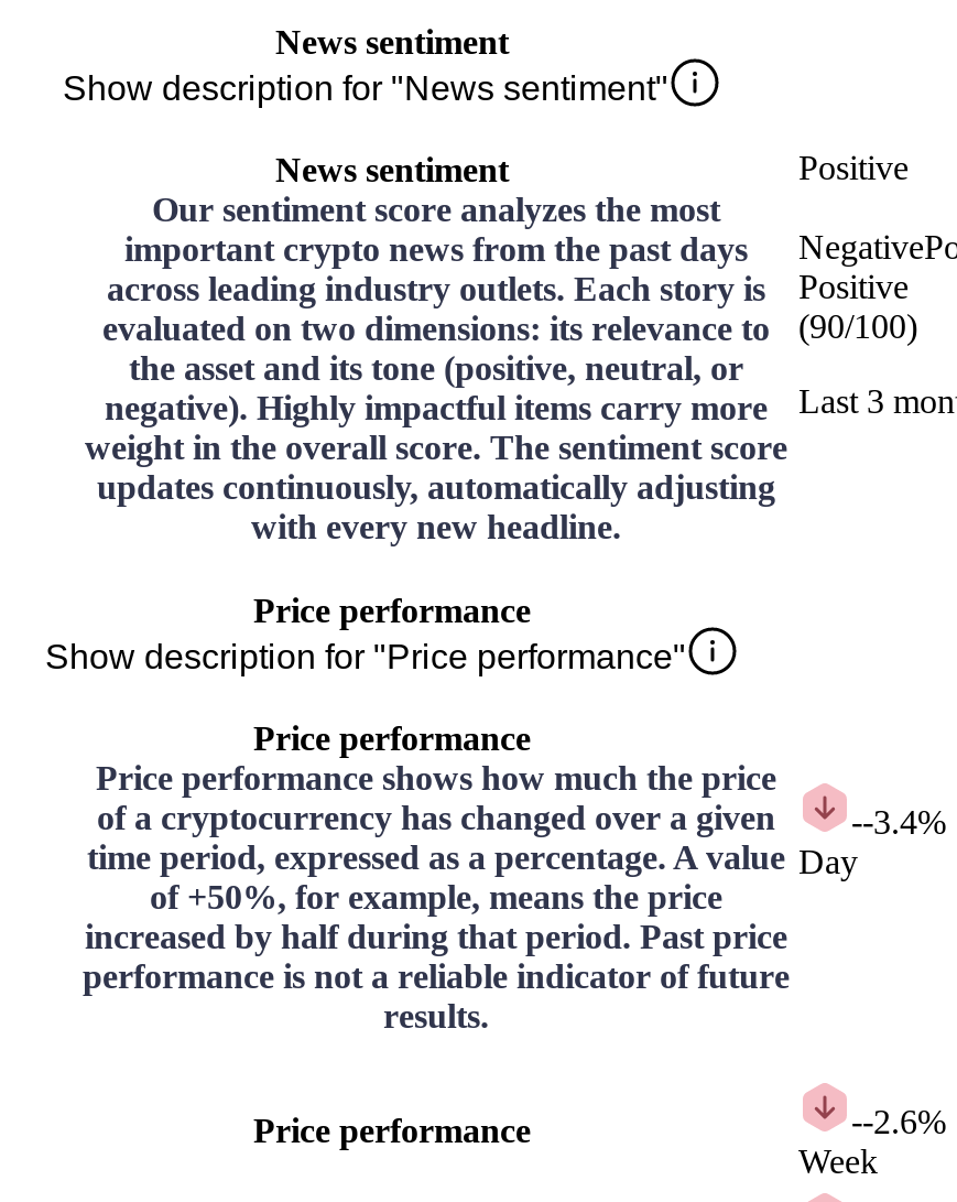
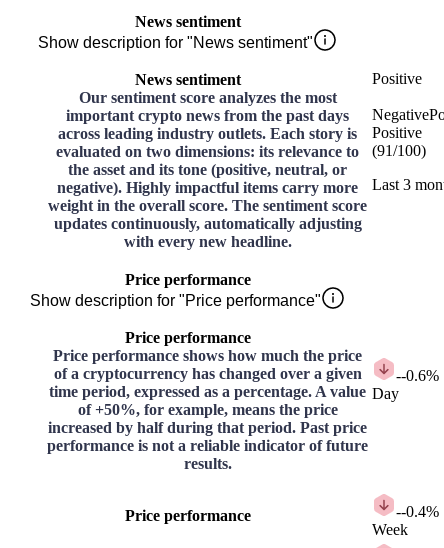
[102,308,917,348] evaluated on two dimensions: its relevance to (90/100) -> [56,142,426,160] evaluated on two dimensions: its relevance to (91/100)
[851,804,946,841] --3.4% -> [396,367,439,384] --0.6%
[851,1104,946,1141] --2.6% -> [396,503,439,520] --0.4%

